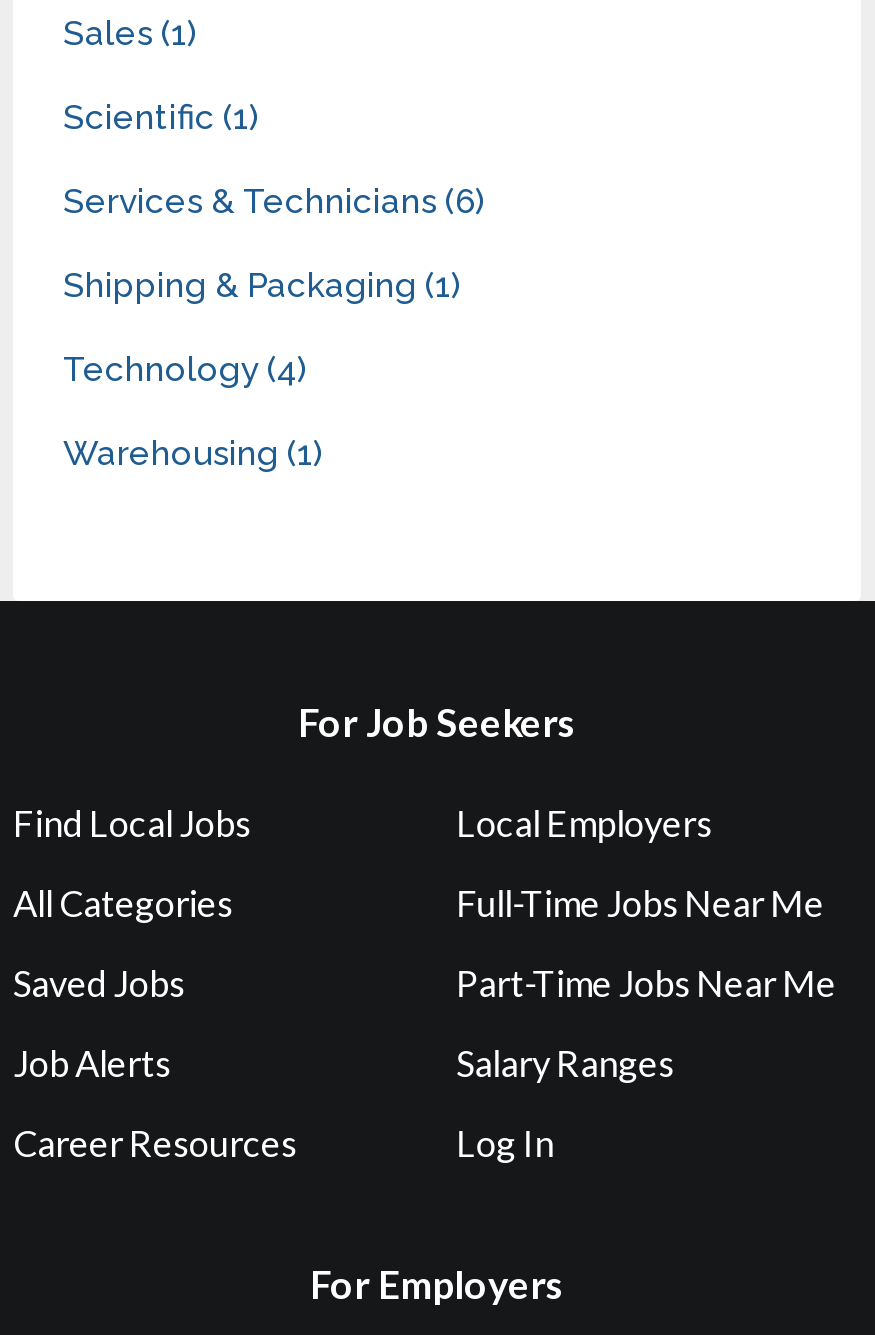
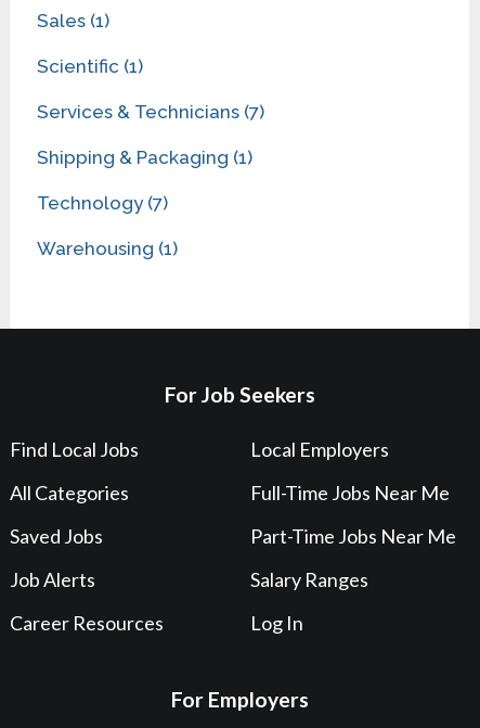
[63,181,485,221] Services & Technicians (6) -> [37,101,264,123] Services & Technicians (7)
[63,349,307,389] Technology (4) -> [37,192,168,214] Technology (7)

